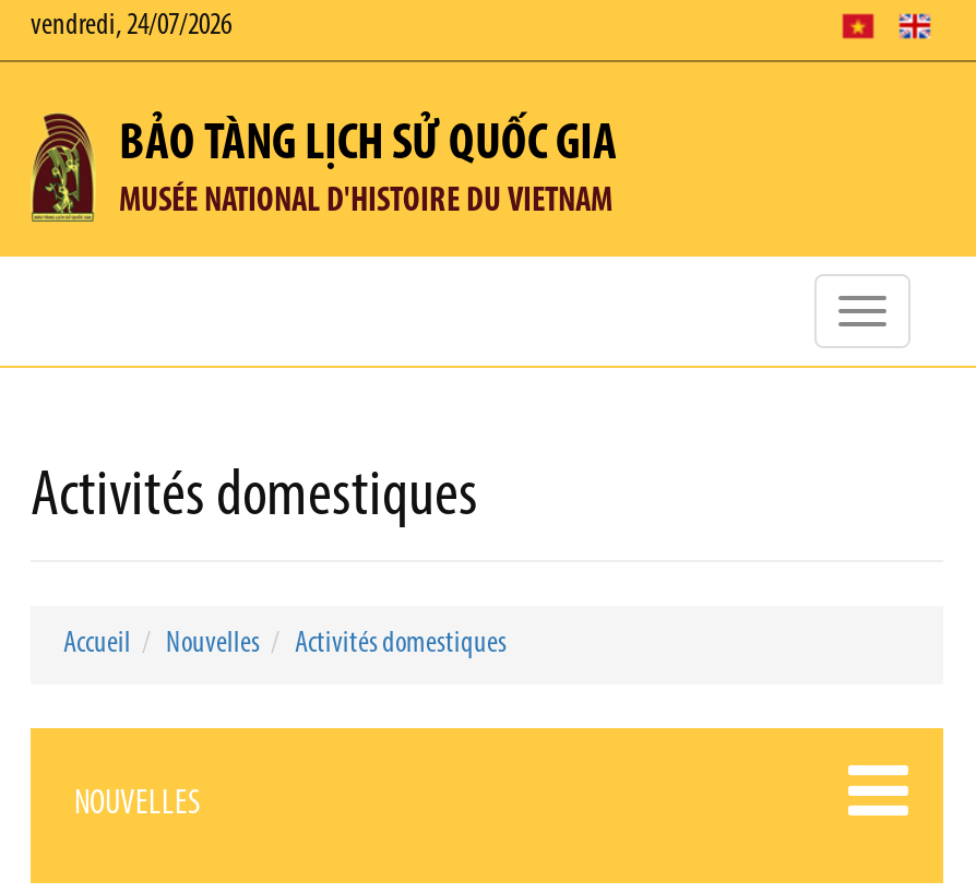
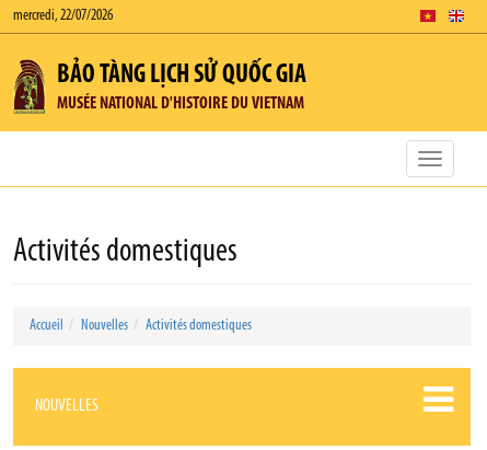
[31,10,231,43] vendredi, 24/07/2026 -> [13,8,113,24] mercredi, 22/07/2026

